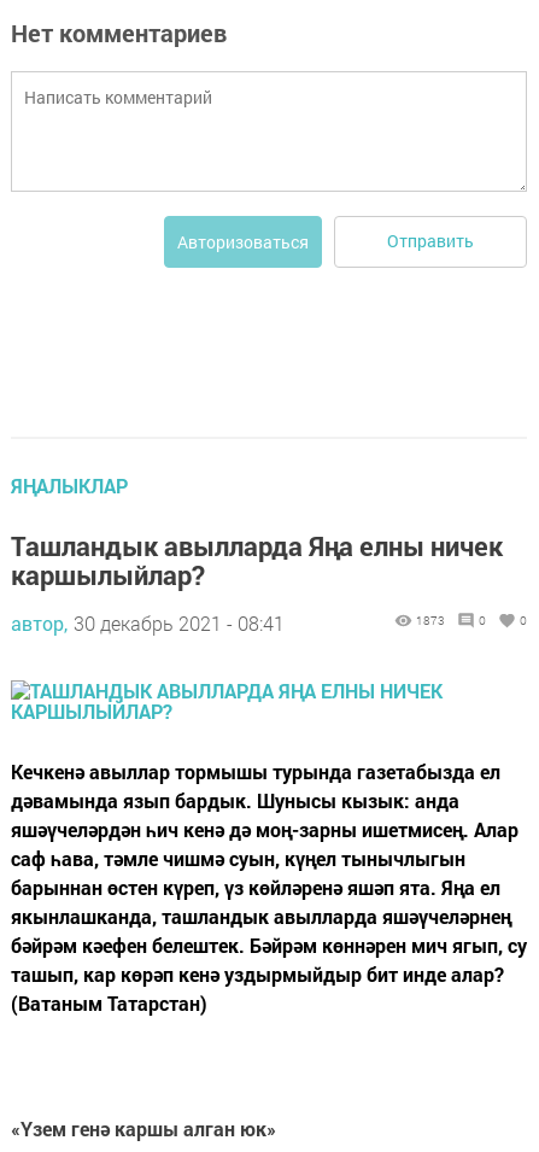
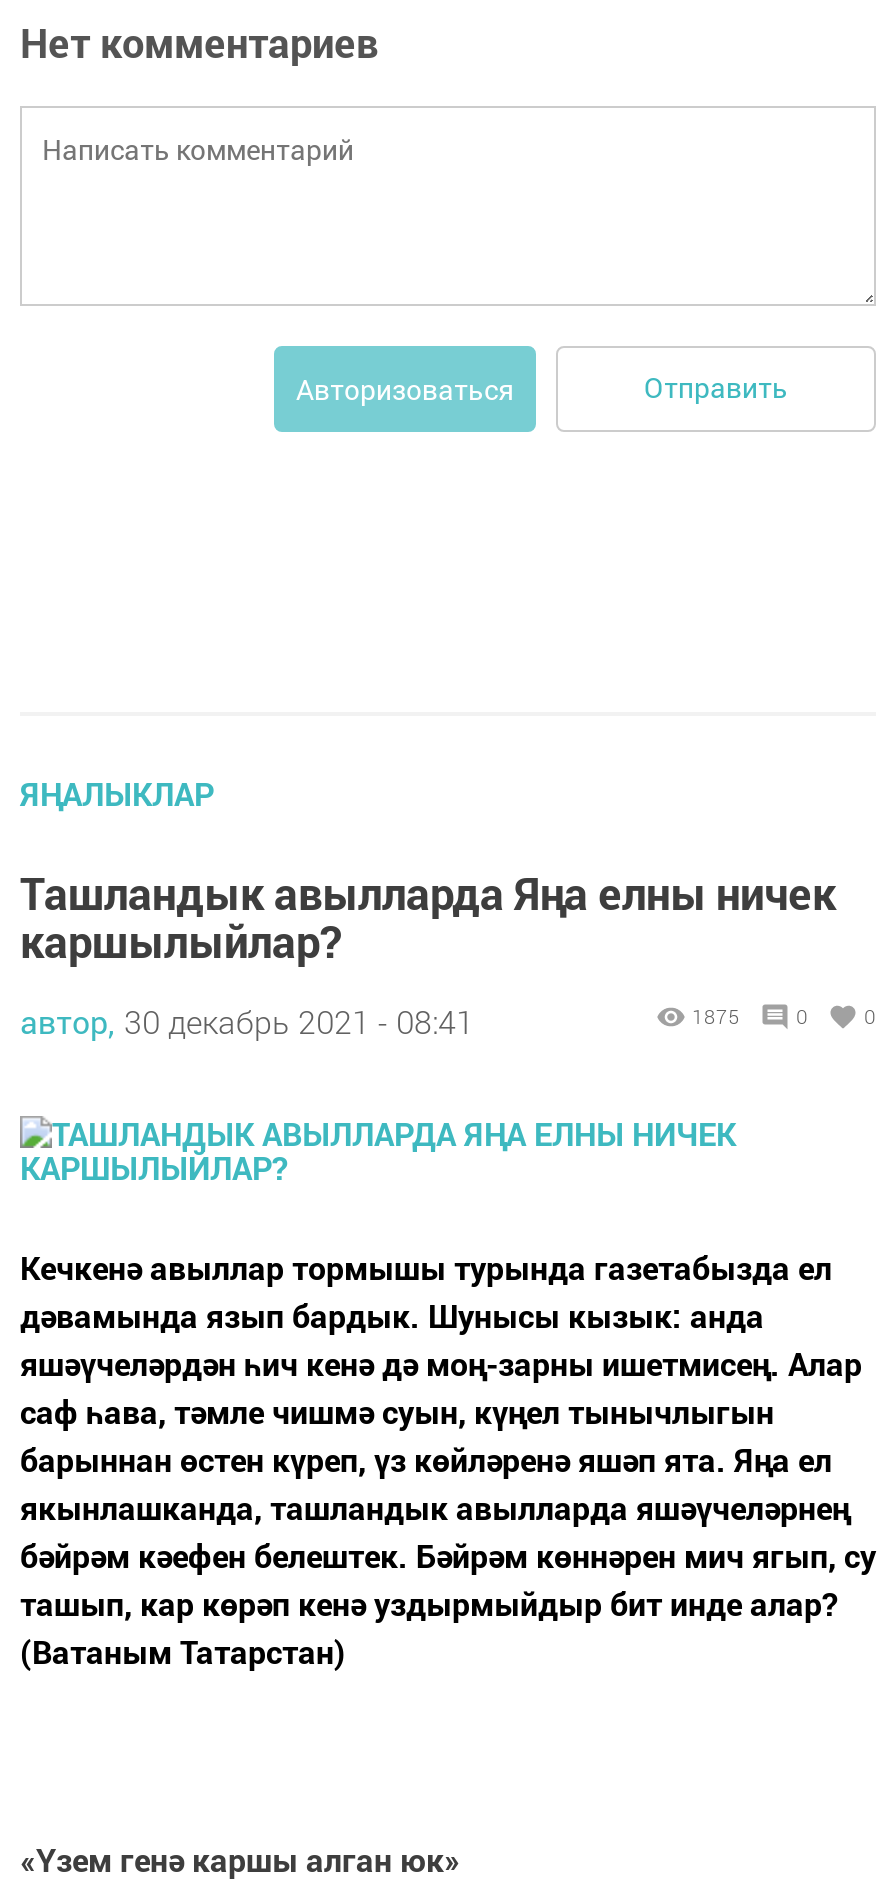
[416,613,445,628] 1873 -> [692,1004,740,1030] 1875

